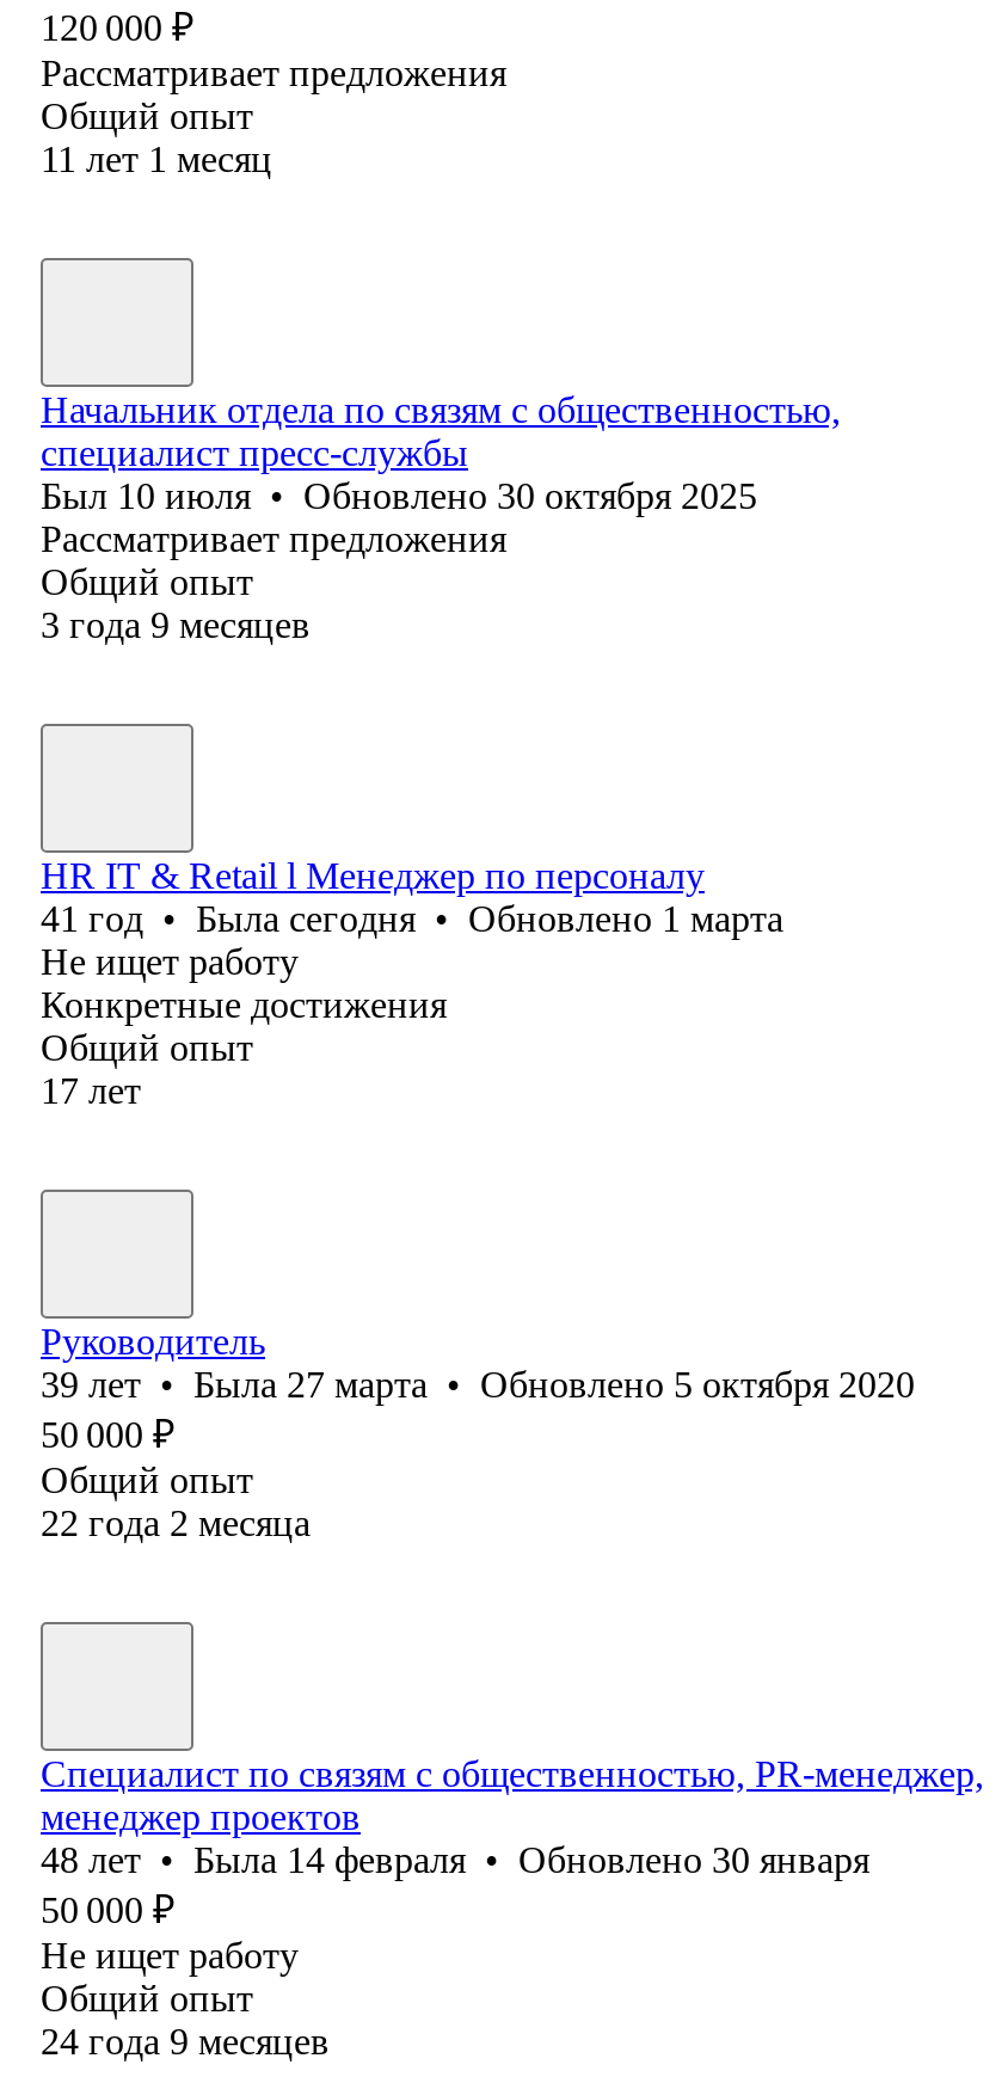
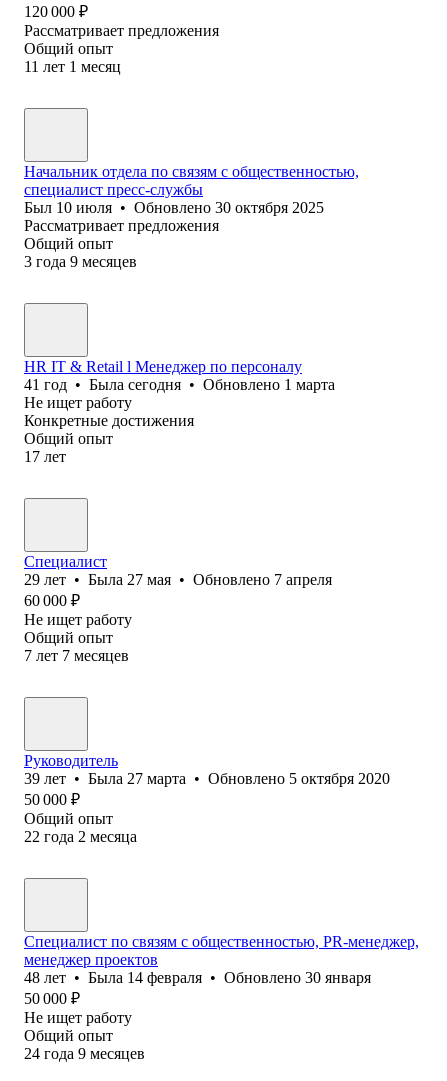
none -> [24,553,332,664] Специалист | 29 лет • Была 27 мая • Обновлено 7 апреля | 60 000 ₽ | Не ищет работу | Общий опыт | 7 лет 7 месяцев

